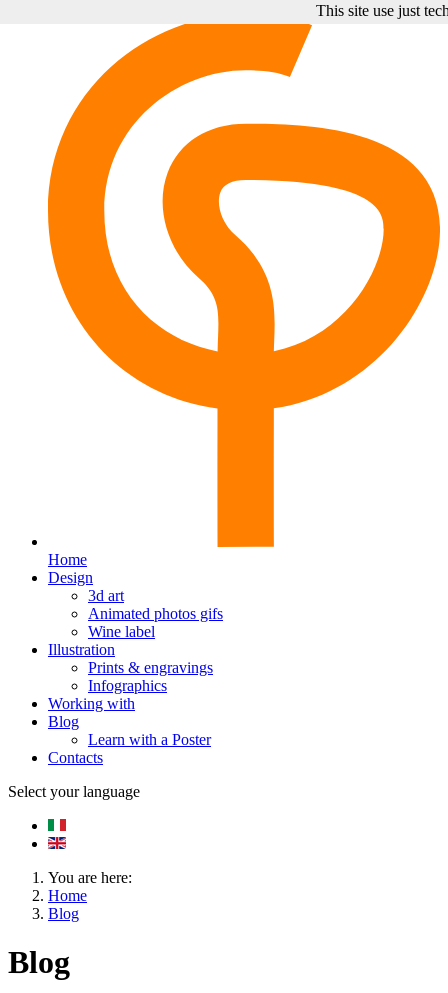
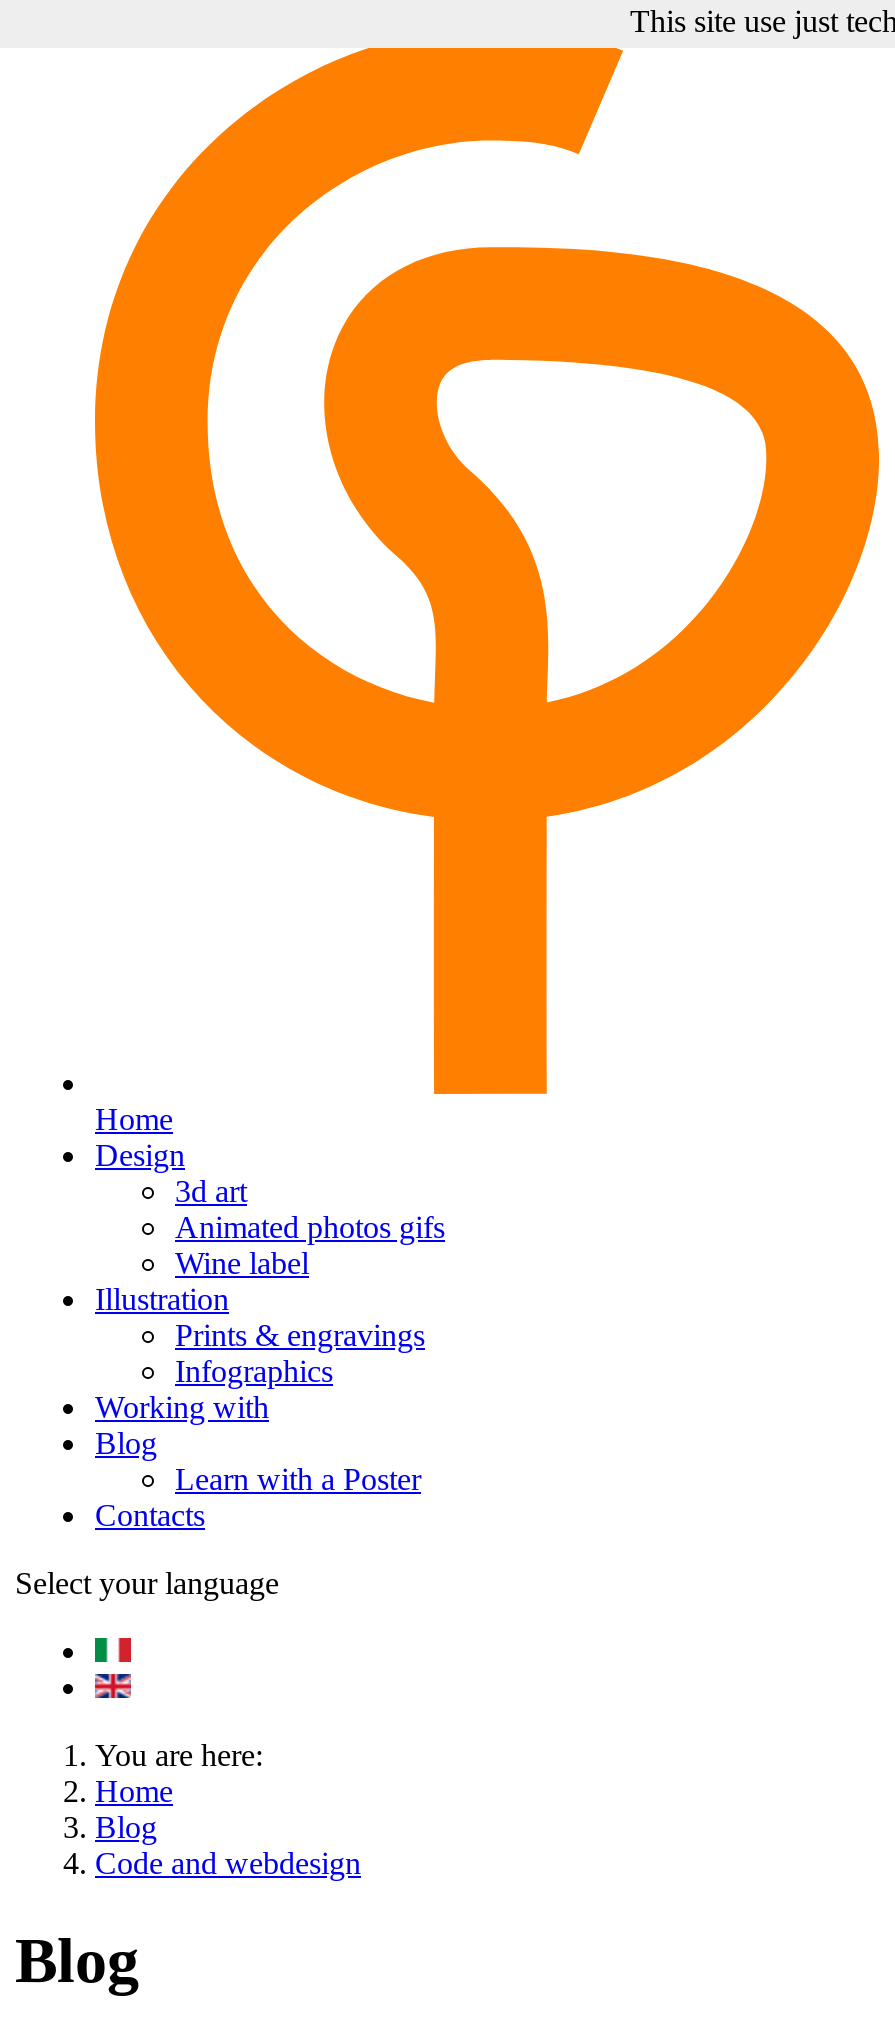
none -> [95,1846,361,1880] Code and webdesign

